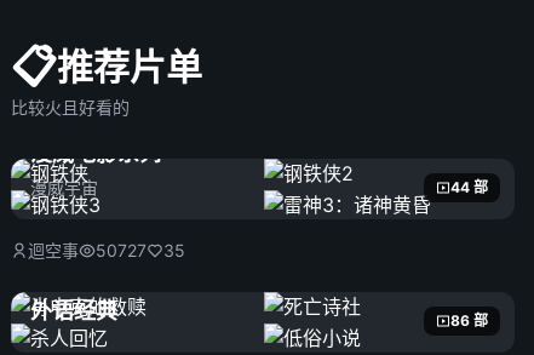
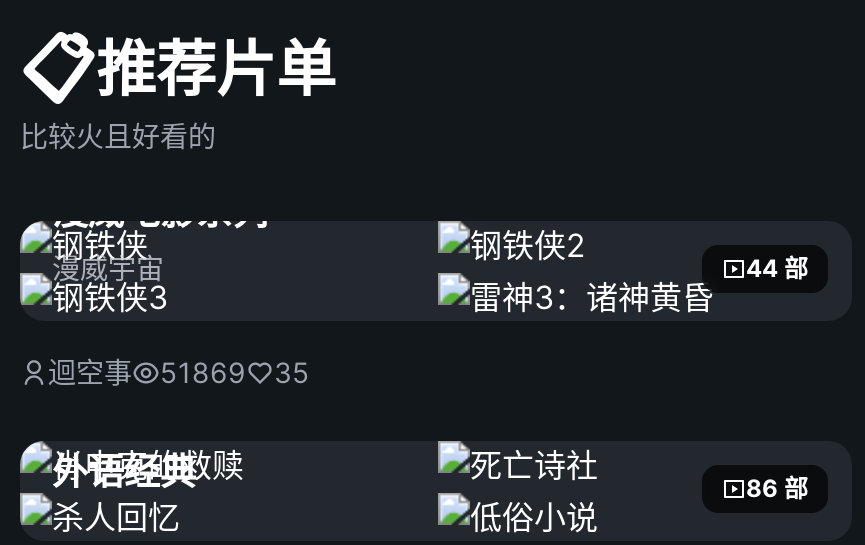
[28,240,185,260] 迴空事 50727 35 -> [48,355,310,389] 迴空事 51869 35

